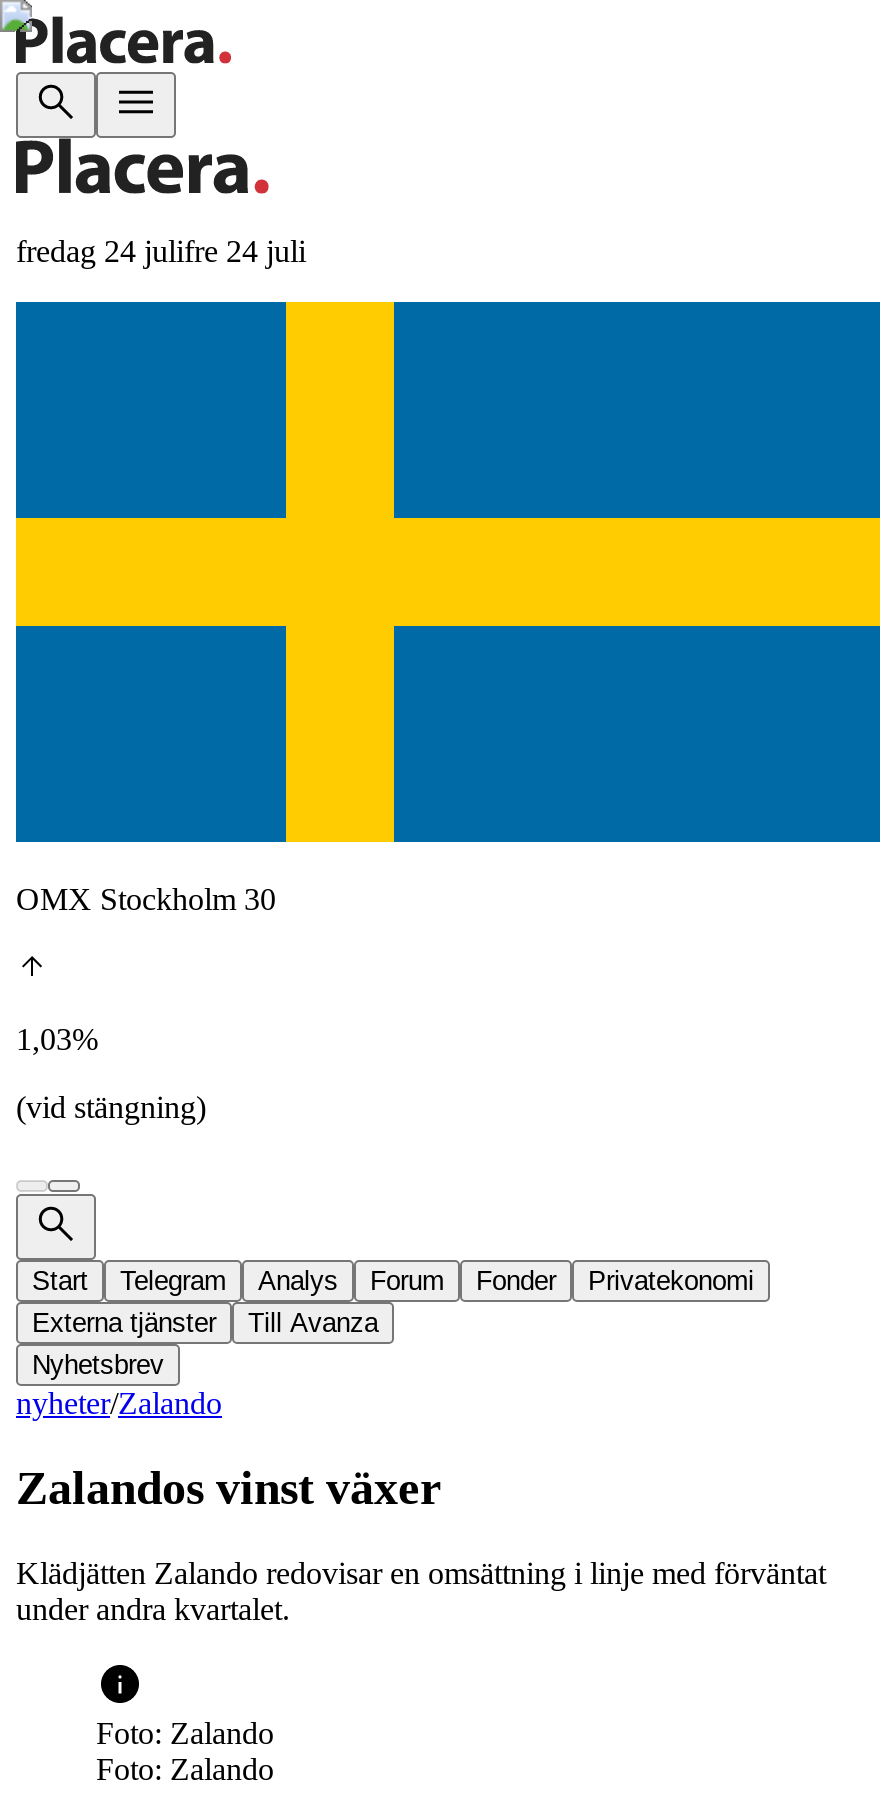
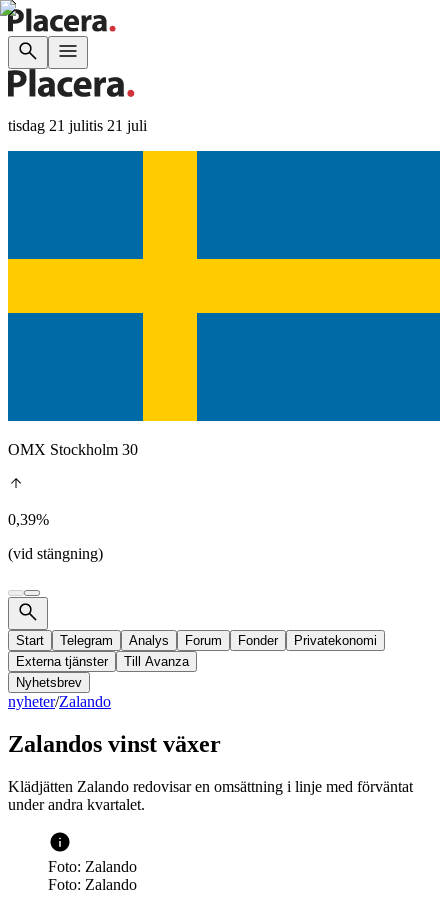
[16,234,306,268] fredag 24 julifre 24 juli -> [8,117,147,134] tisdag 21 julitis 21 juli
[16,1022,98,1056] 1,03% -> [8,511,49,528] 0,39%

